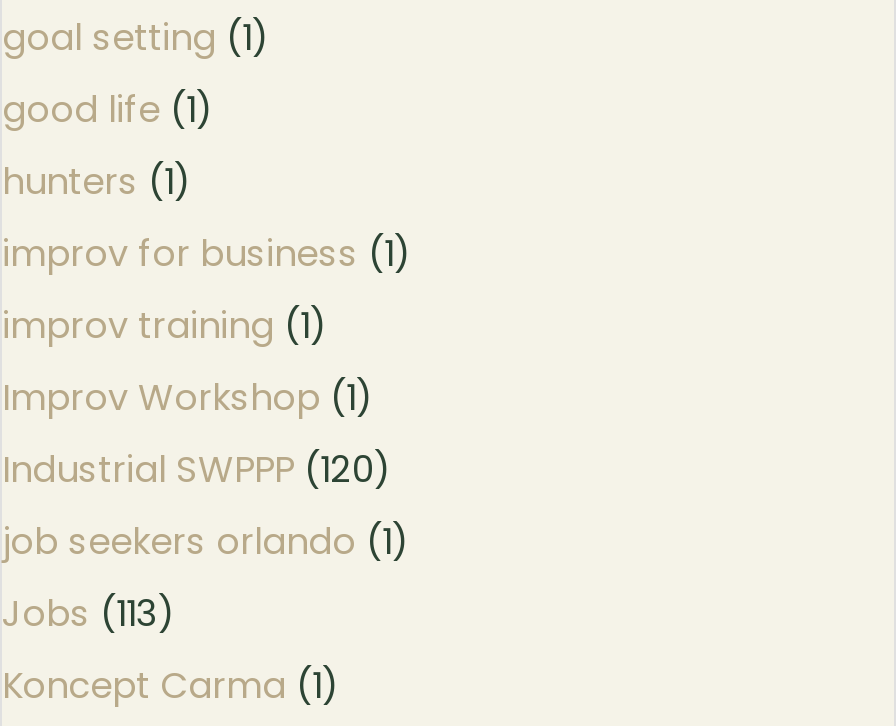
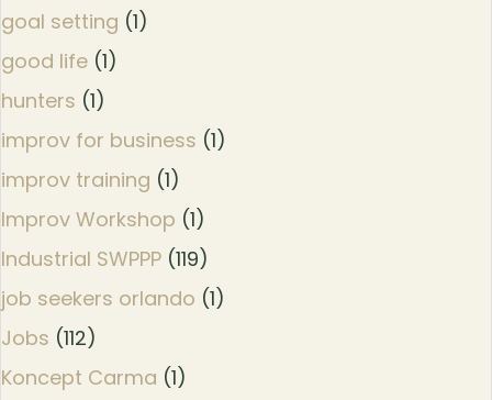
[2,444,392,494] Industrial SWPPP (120) -> [1,245,209,272] Industrial SWPPP (119)
[2,588,176,638] Jobs (113) -> [1,324,97,351] Jobs (112)

